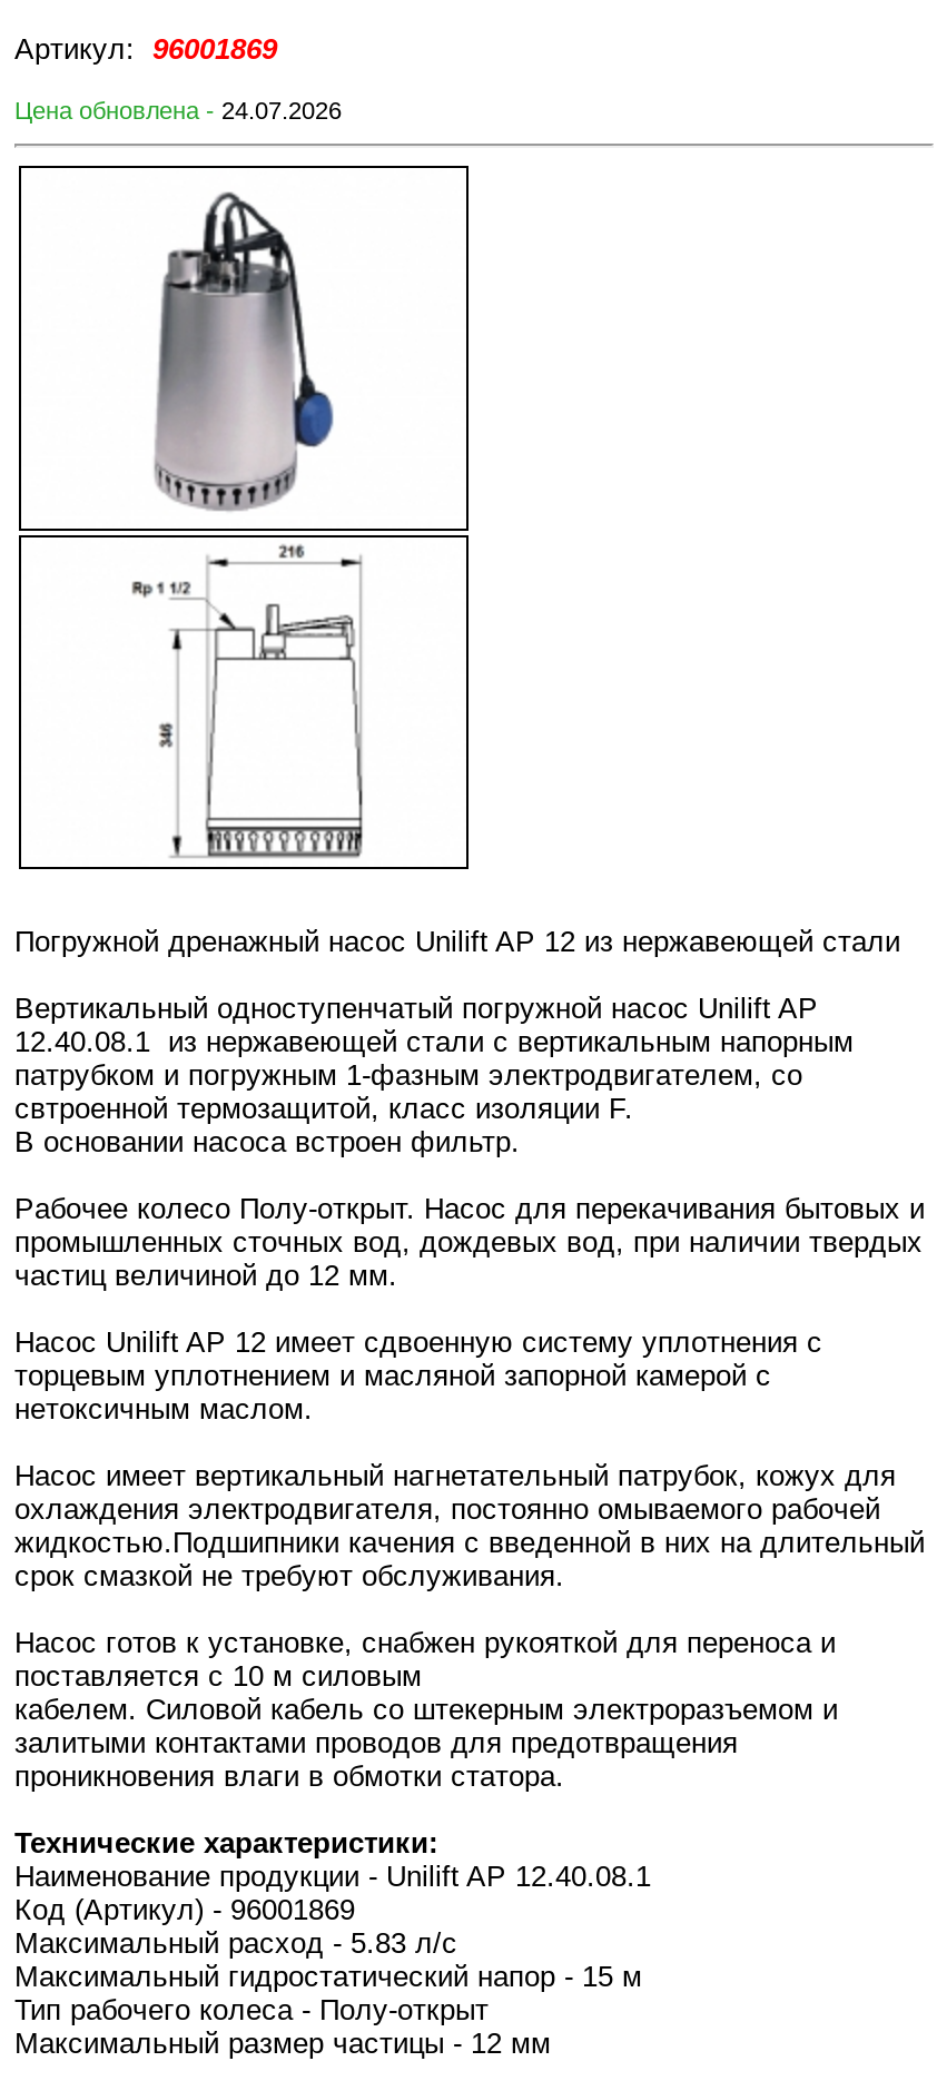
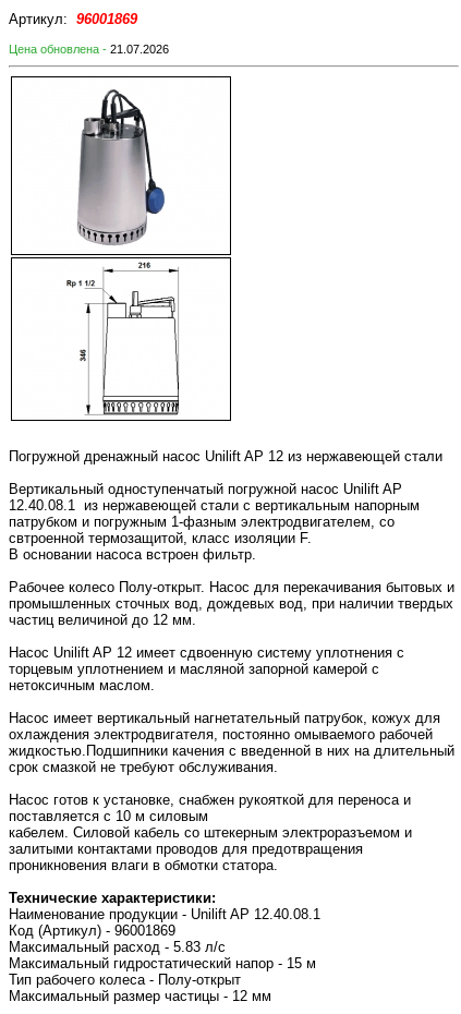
[14,97,342,124] Цена обновлена - 24.07.2026 -> [9,43,169,56] Цена обновлена - 21.07.2026

